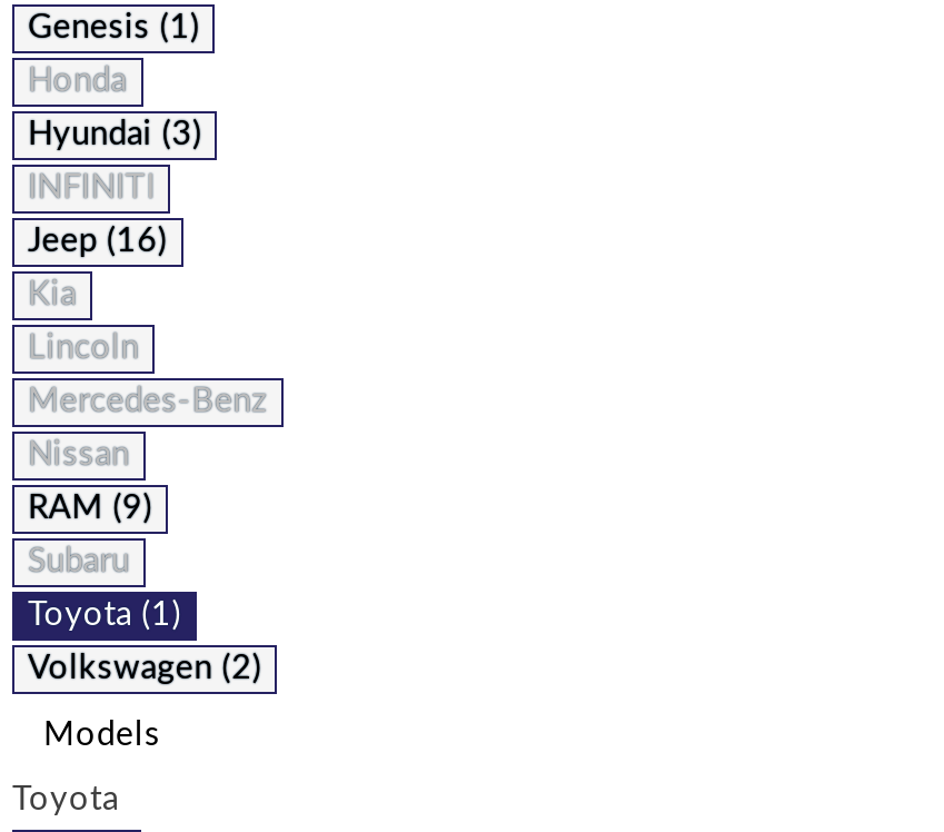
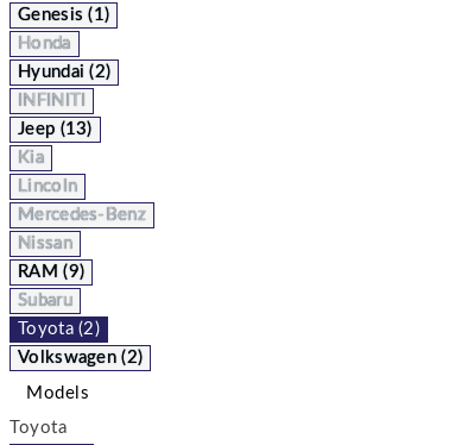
[28,118,202,151] Hyundai (3) -> [18,63,111,81] Hyundai (2)
[28,224,167,258] Jeep (16) -> [18,120,92,138] Jeep (13)
[28,598,181,632] Toyota (1) -> [18,320,100,338] Toyota (2)

